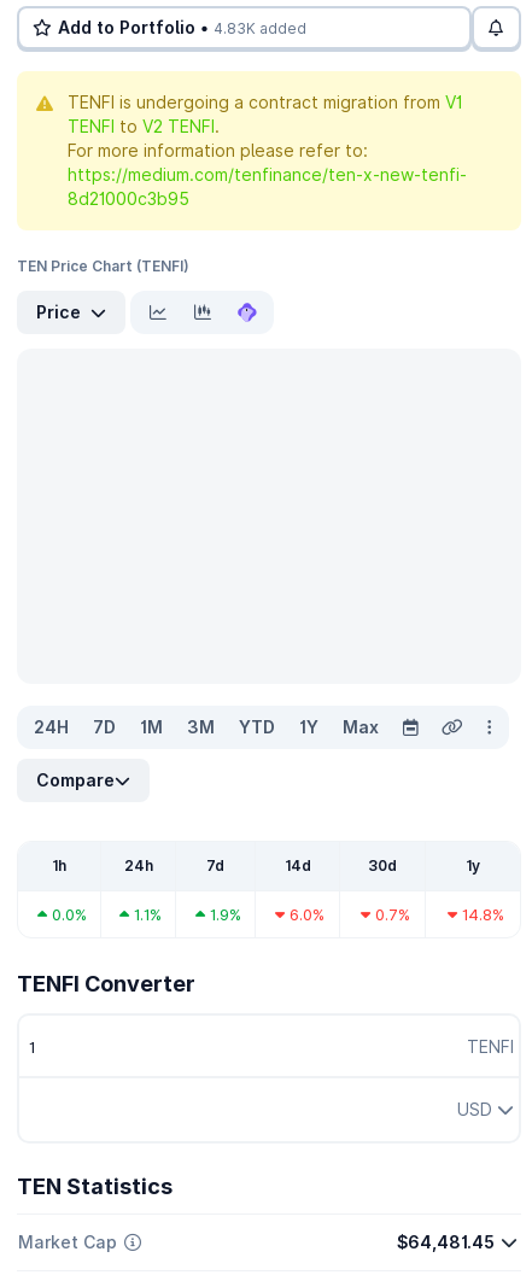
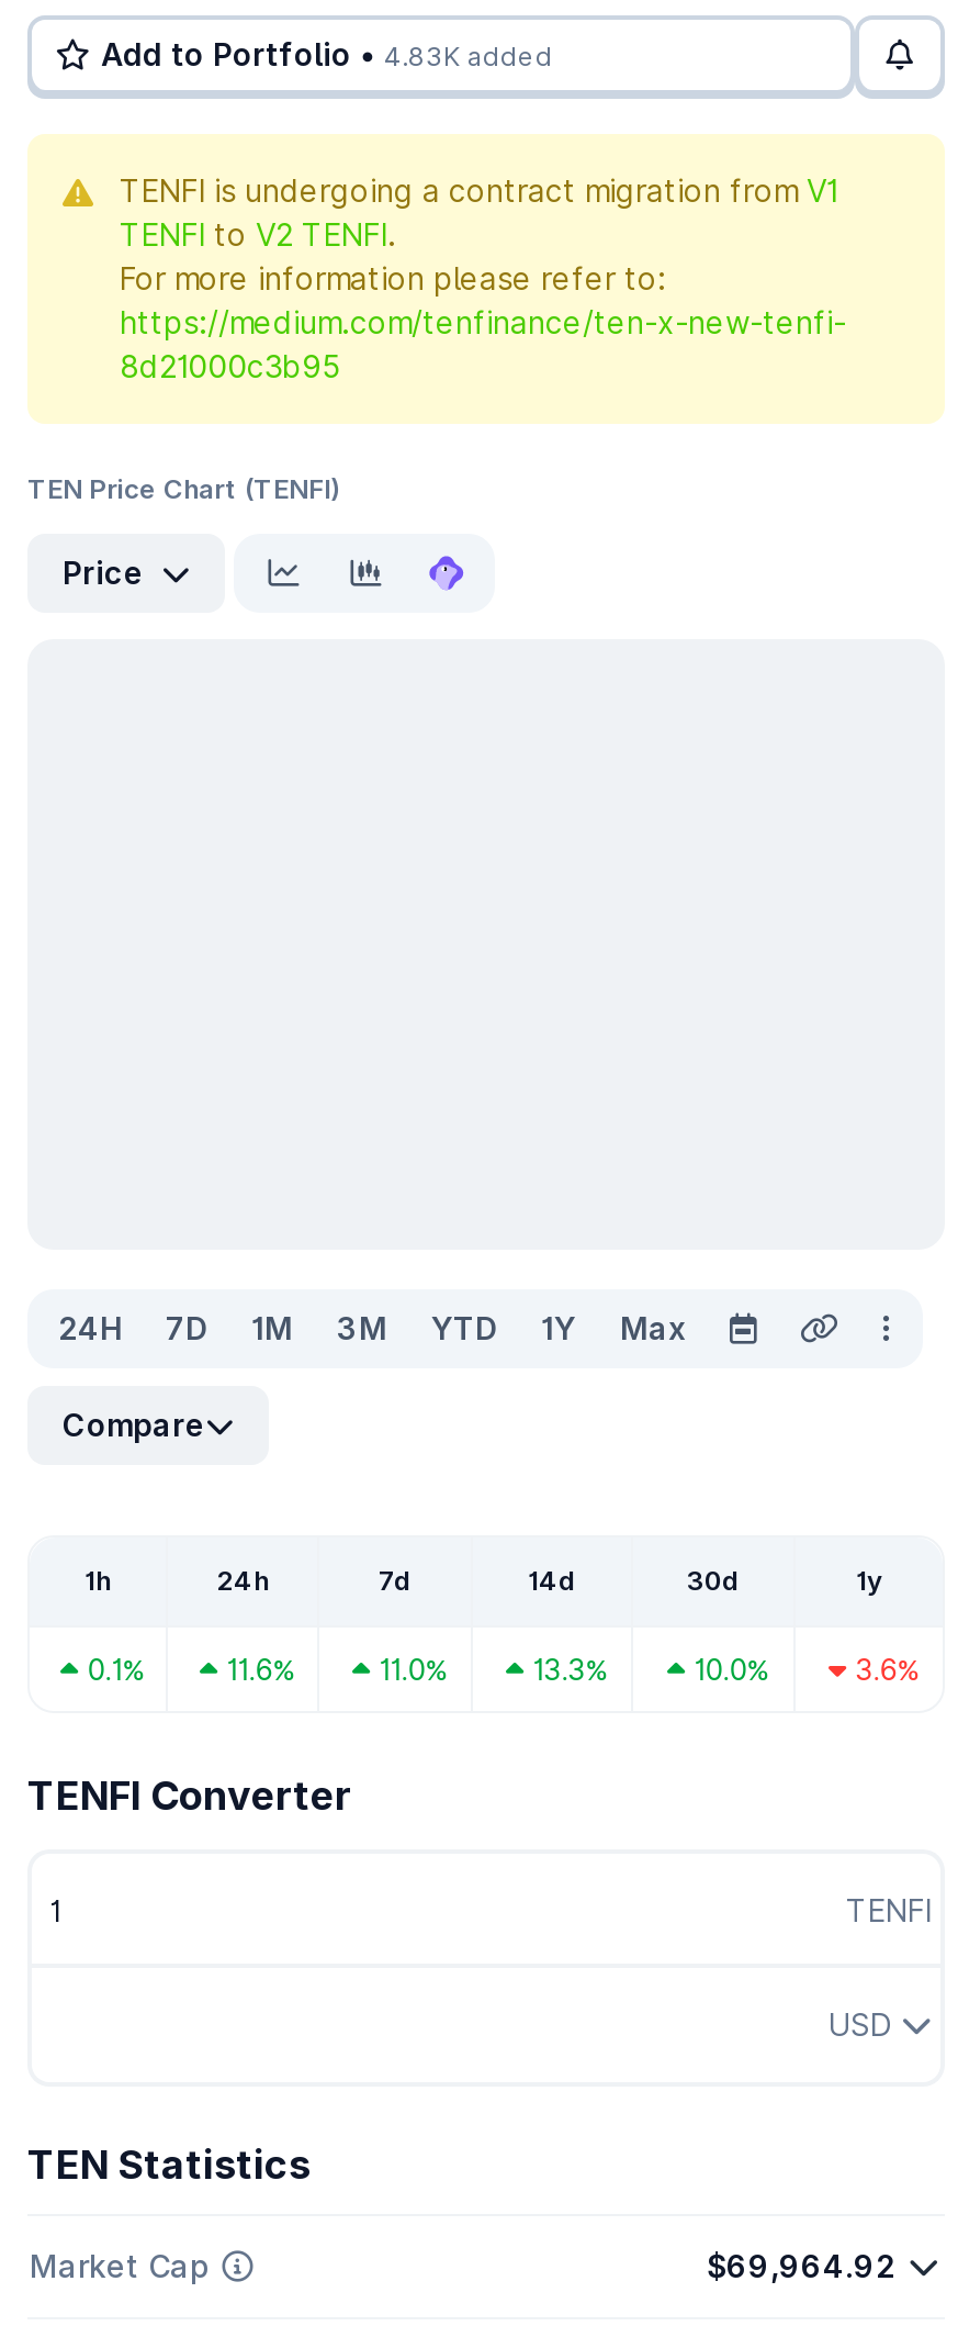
[51,905,86,924] 0.0% -> [87,1652,144,1687] 0.1%
[134,905,162,924] 1.1% -> [226,1652,294,1687] 11.6%
[209,905,241,924] 1.9% -> [379,1652,447,1687] 11.0%
[290,905,325,924] 6.0% -> [532,1652,607,1687] 13.3%
[375,905,410,924] 0.7% -> [694,1652,768,1687] 10.0%
[462,905,504,924] 14.8% -> [855,1652,919,1687] 3.6%
[396,1232,494,1252] $64,481.45 -> [707,2247,895,2284] $69,964.92

